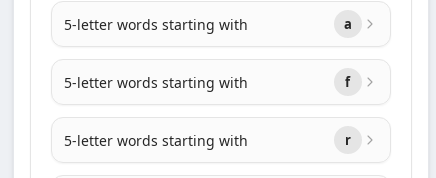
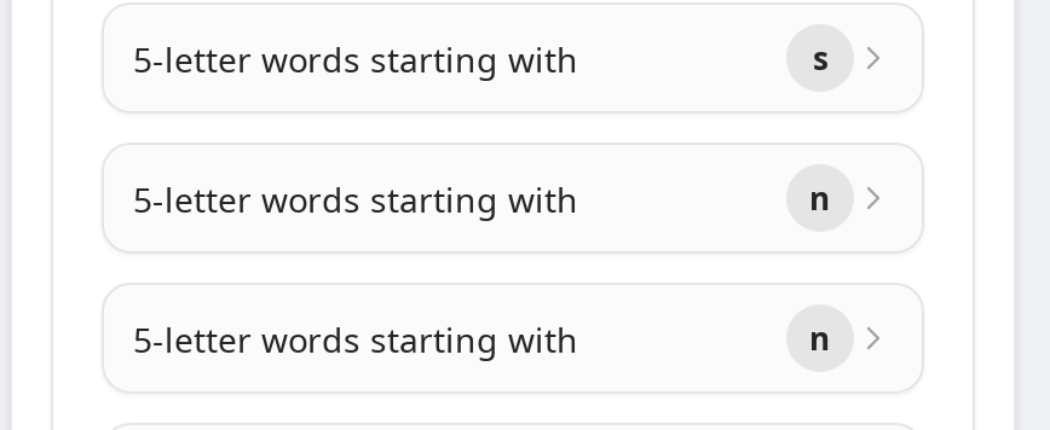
[344,14,352,32] a -> [813,35,827,79] s
[345,72,350,90] f -> [809,175,831,219] n
[345,130,351,148] r -> [809,315,831,359] n

